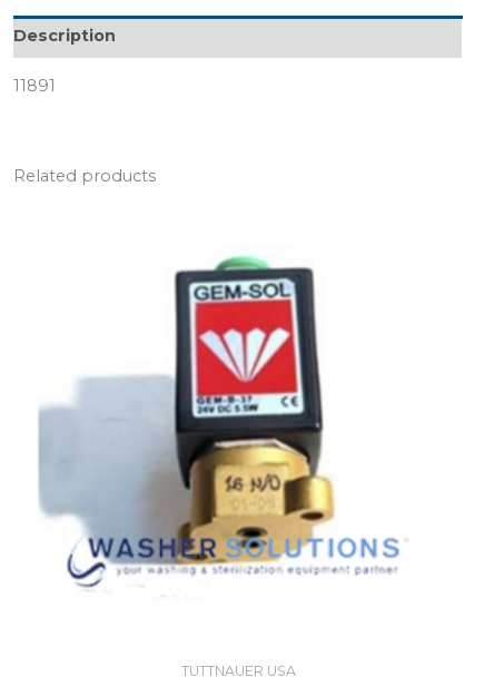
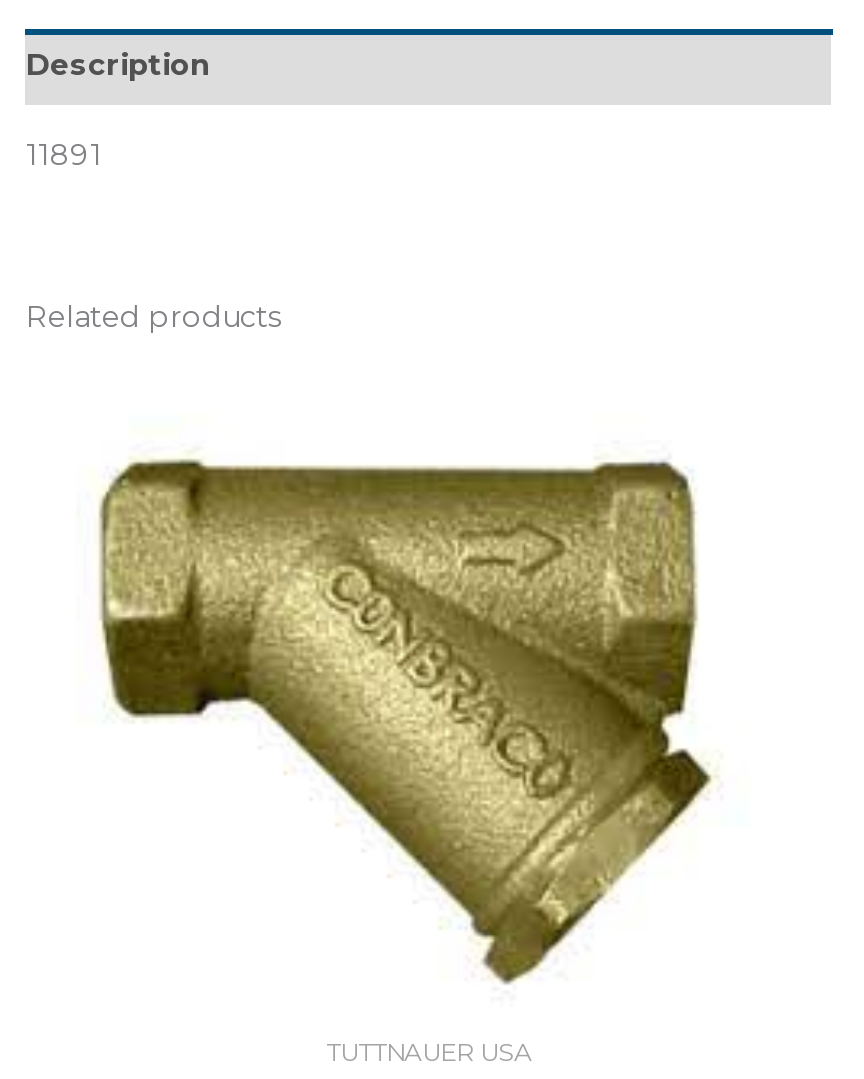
[38,255,401,589] [image] -> [73,455,715,985] [image]

